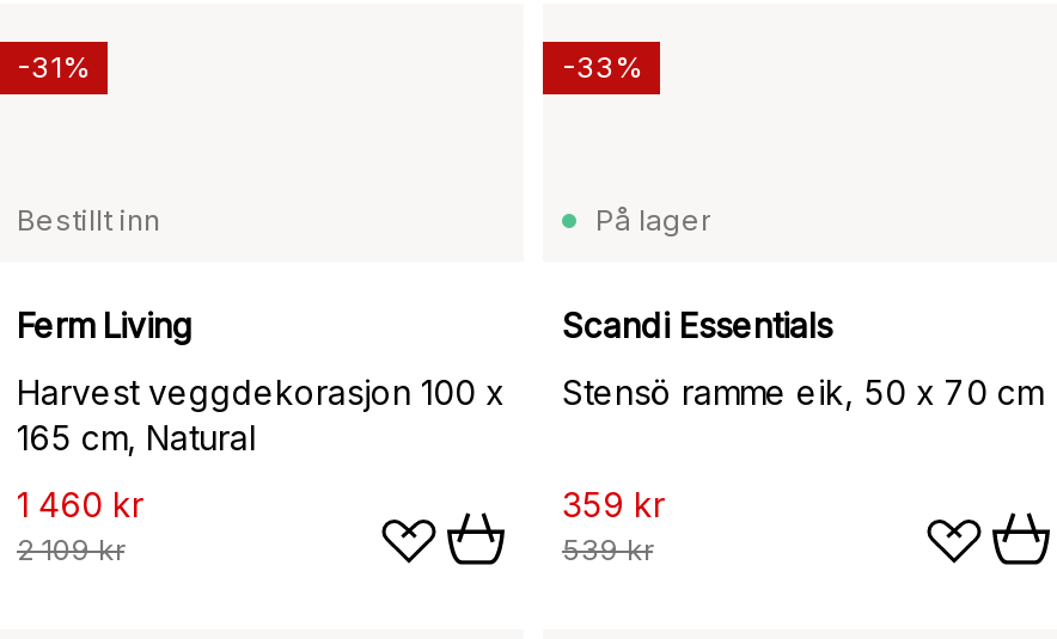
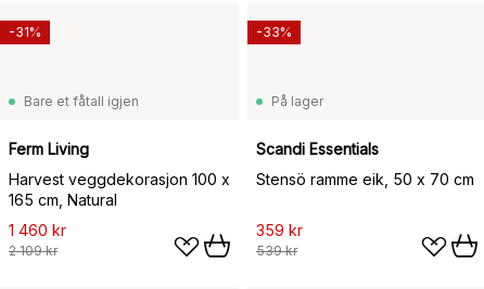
[17,202,160,237] Bestillt inn -> [24,93,139,109] Bare et fåtall igjen

